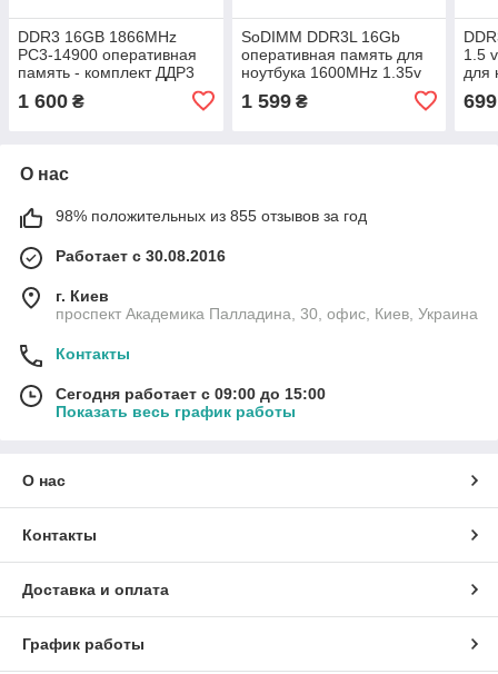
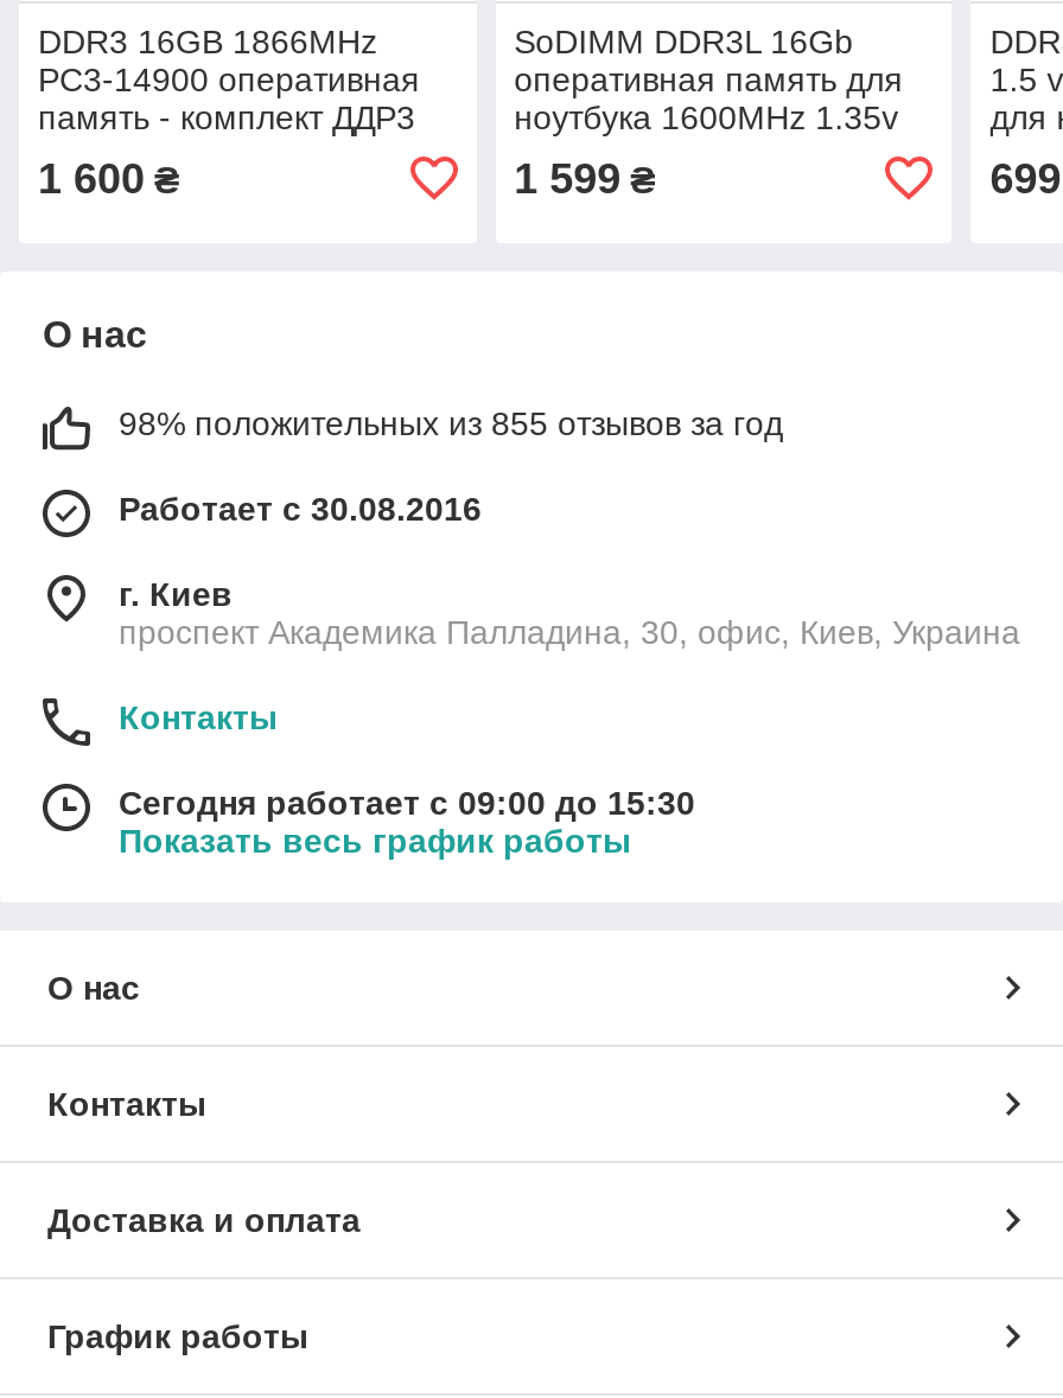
[56,384,326,402] Сегодня работает с 09:00 до 15:00 -> [119,783,695,821] Сегодня работает с 09:00 до 15:30

